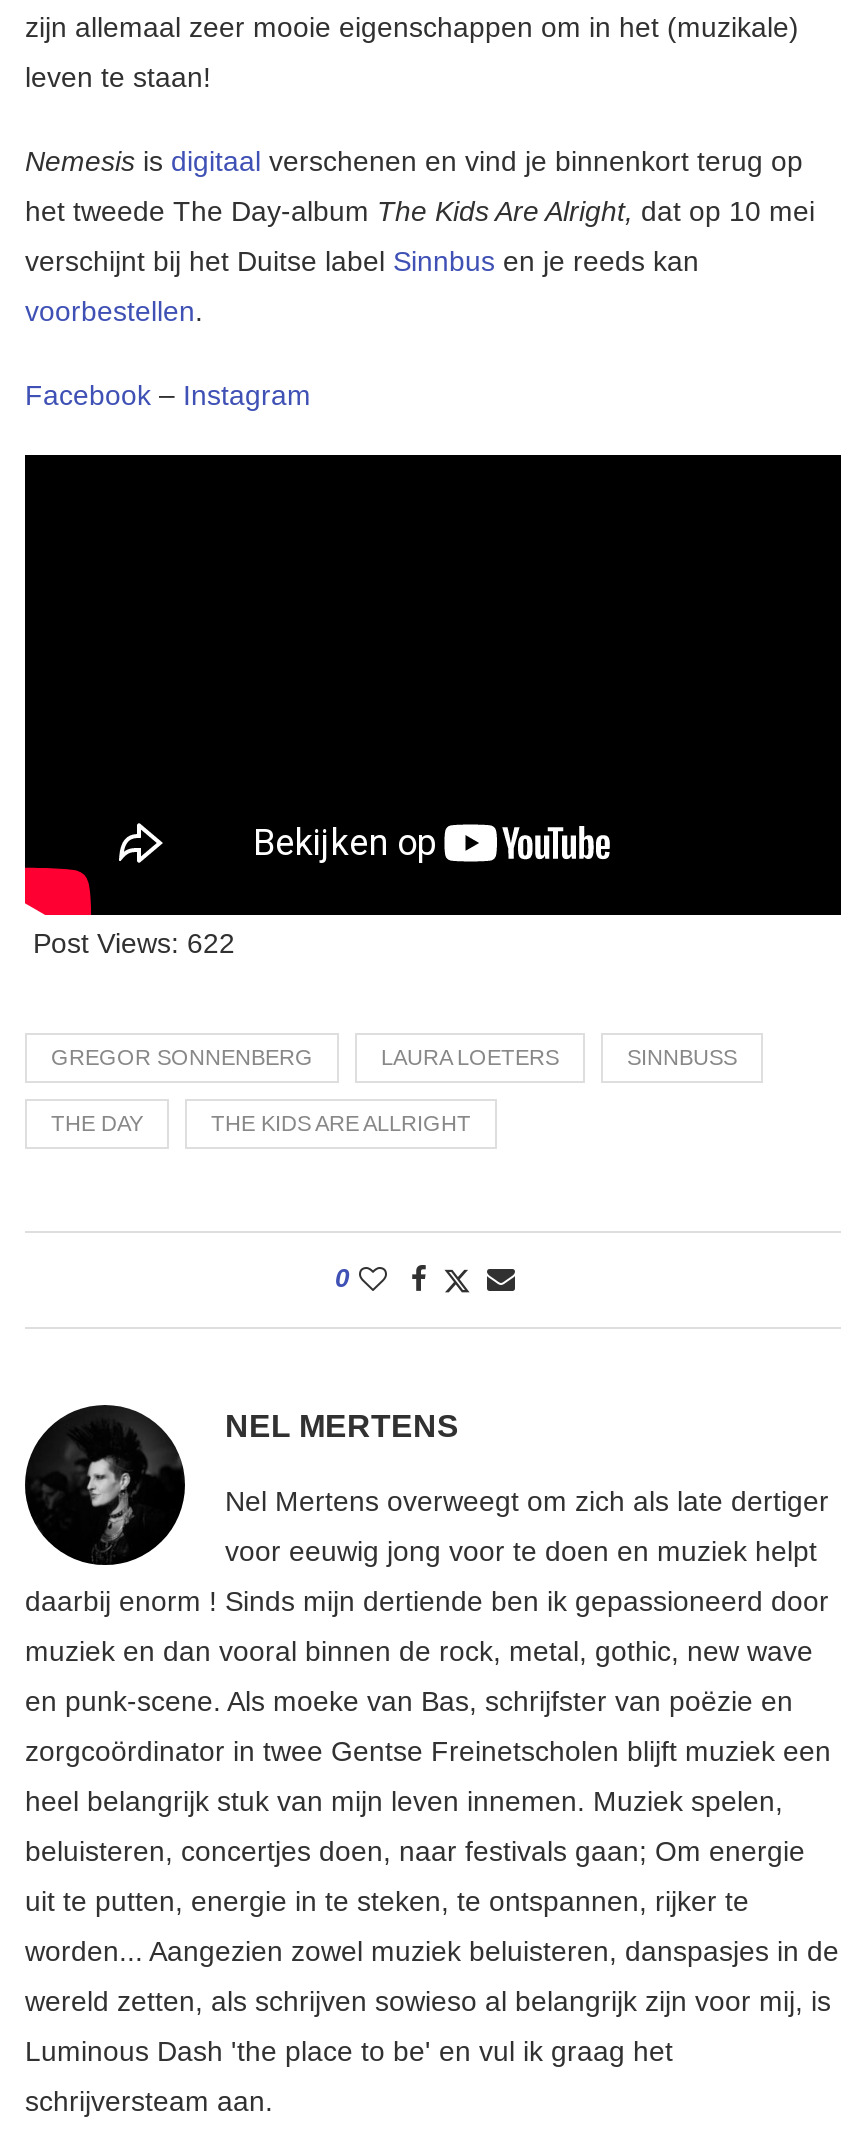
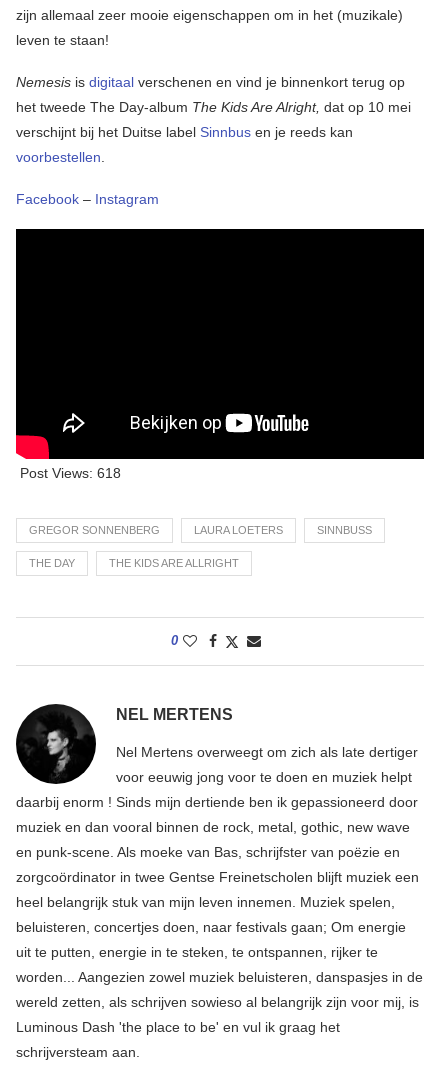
[33,927,235,959] Post Views: 622 -> [20,465,121,481] Post Views: 618

